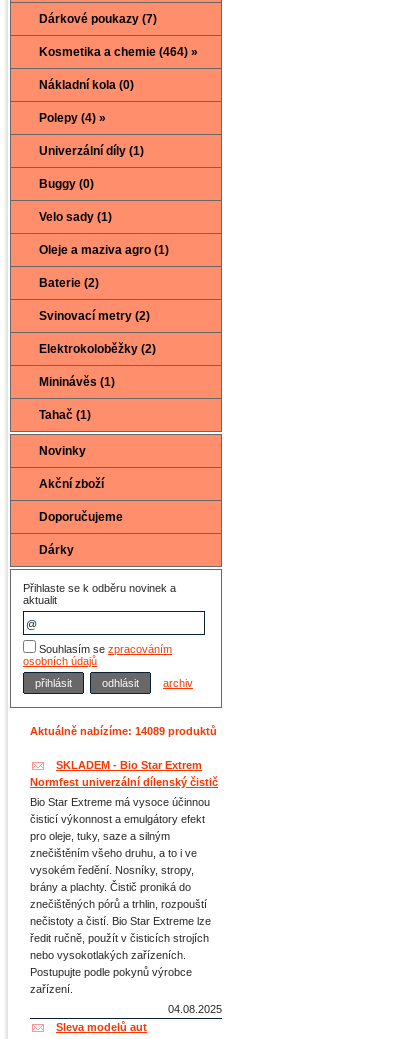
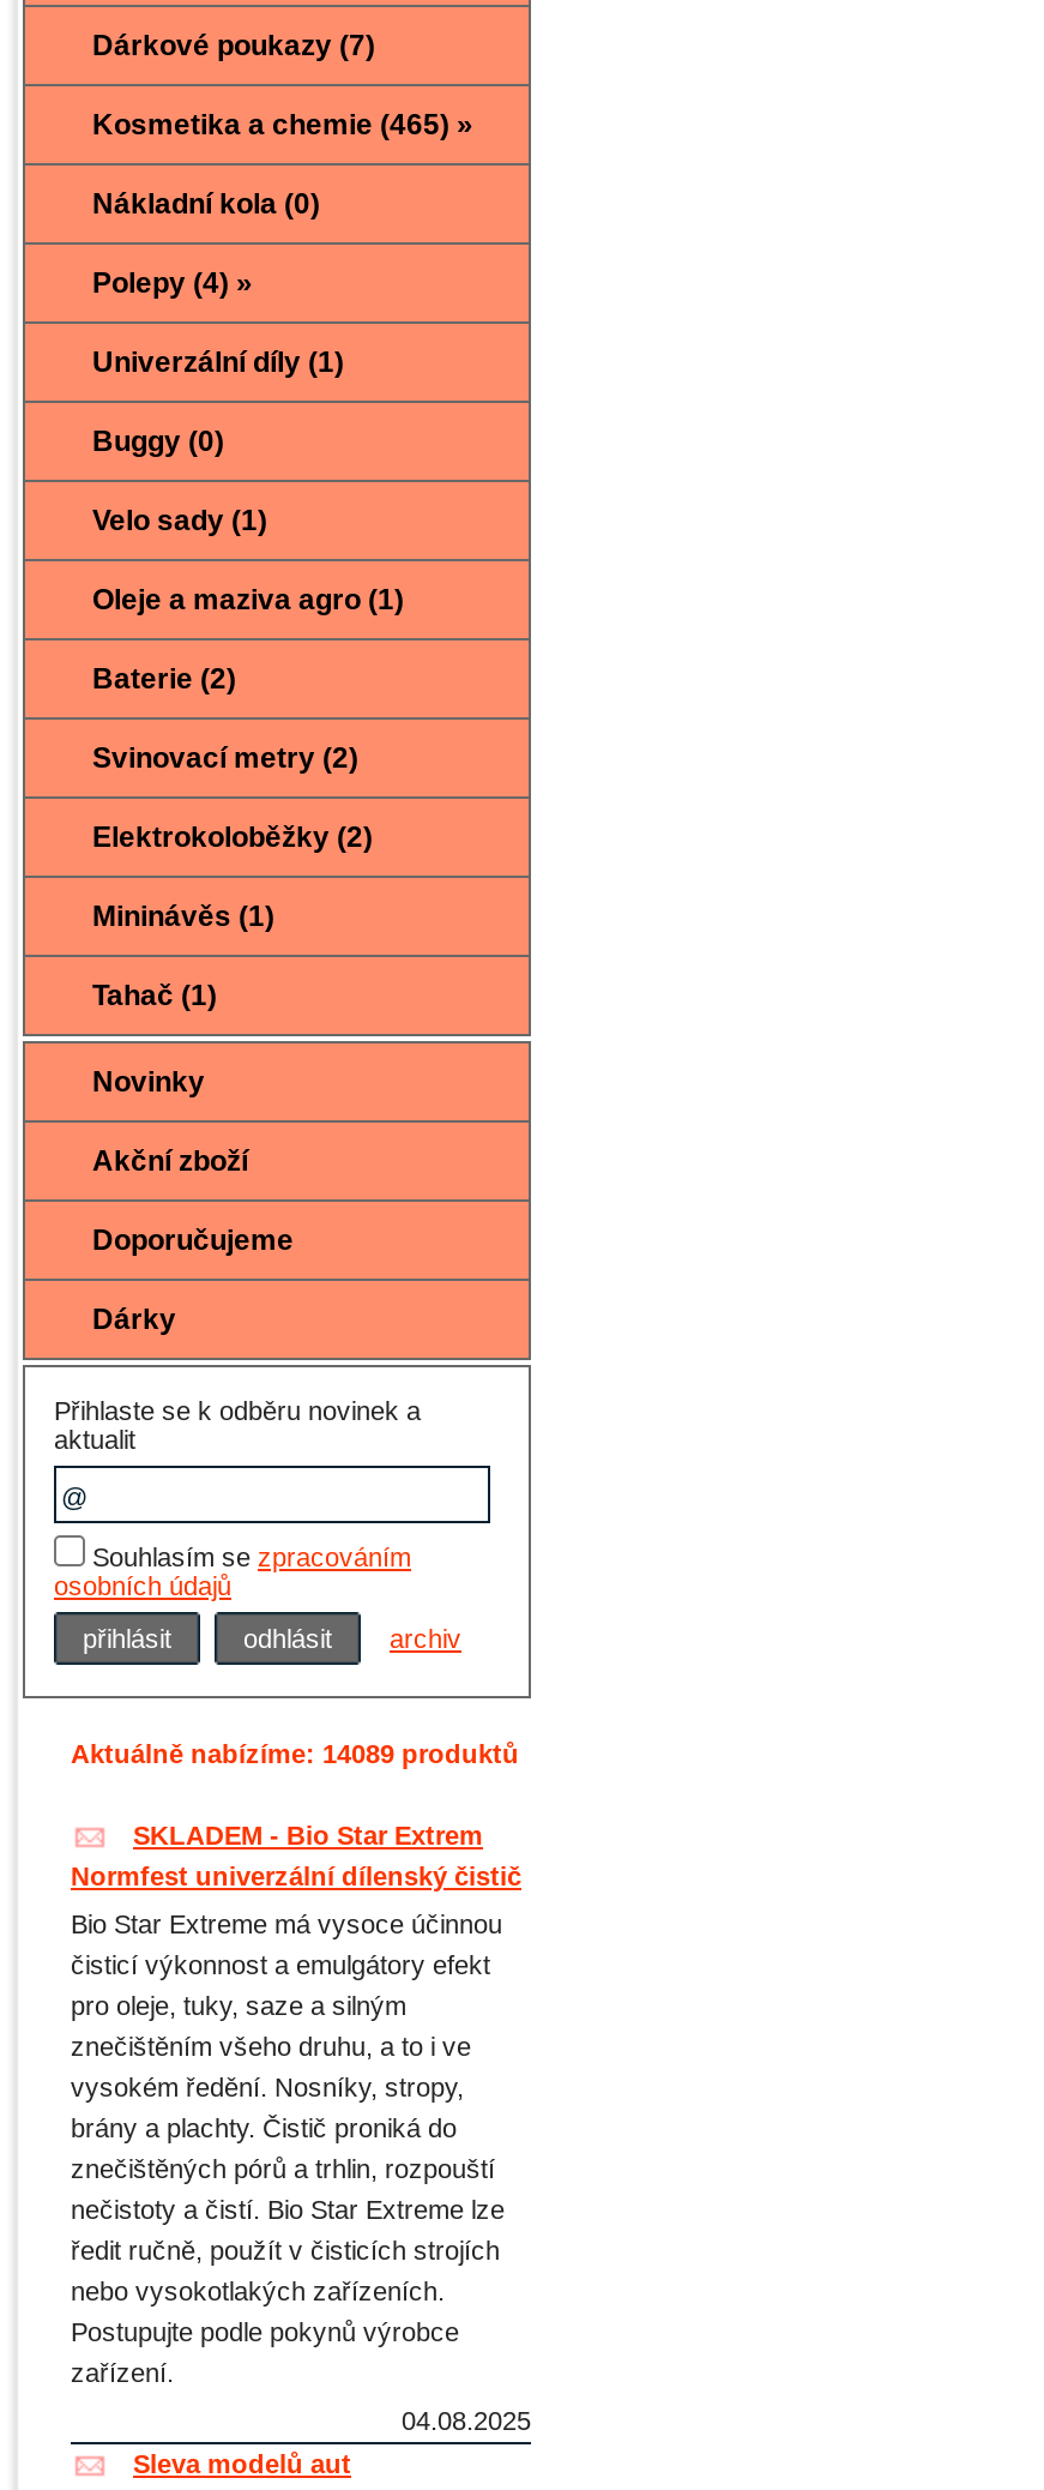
[39,45,198,59] Kosmetika a chemie (464) » -> [92,108,473,142] Kosmetika a chemie (465) »

